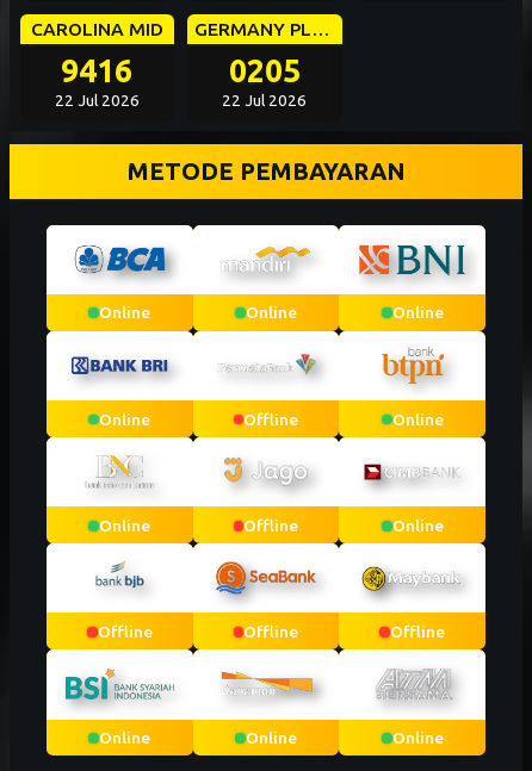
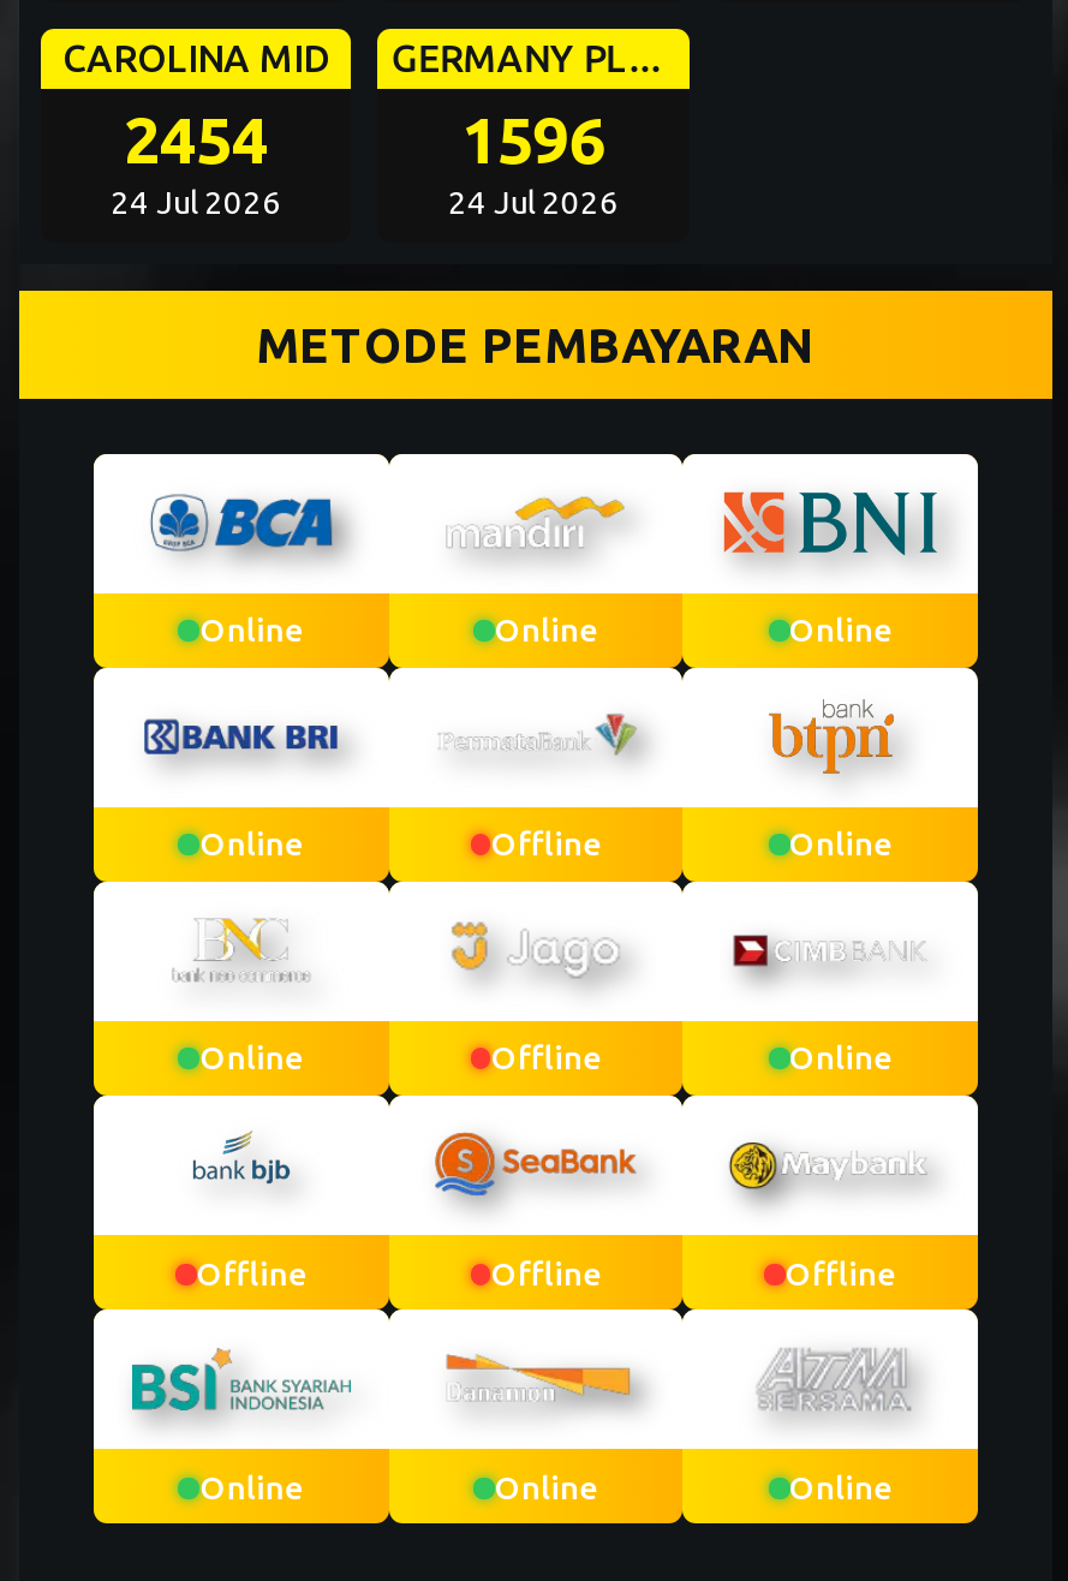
[61,52,133,88] 9416 -> [123,105,268,177] 2454
[229,52,300,88] 0205 -> [461,105,605,177] 1596
[55,92,139,110] 22 Jul 2026 -> [110,185,281,222] 24 Jul 2026
[222,92,307,110] 22 Jul 2026 -> [448,185,618,222] 24 Jul 2026

